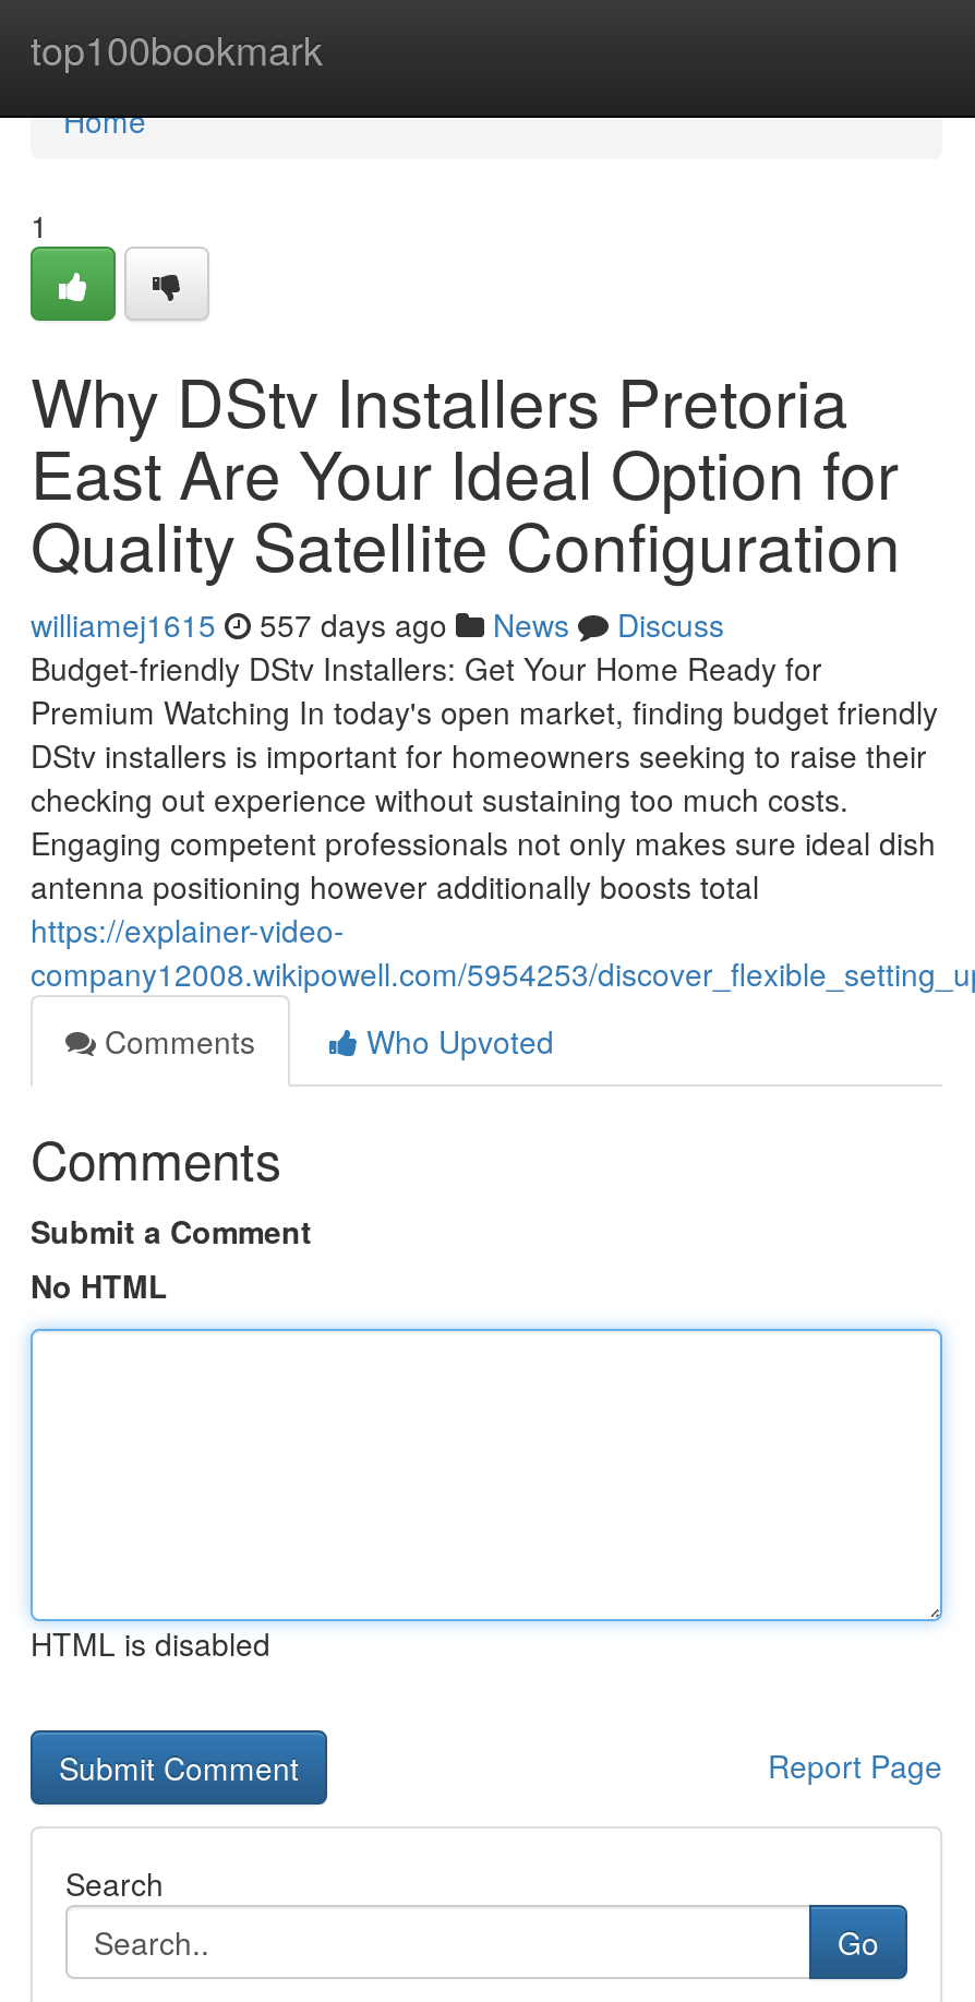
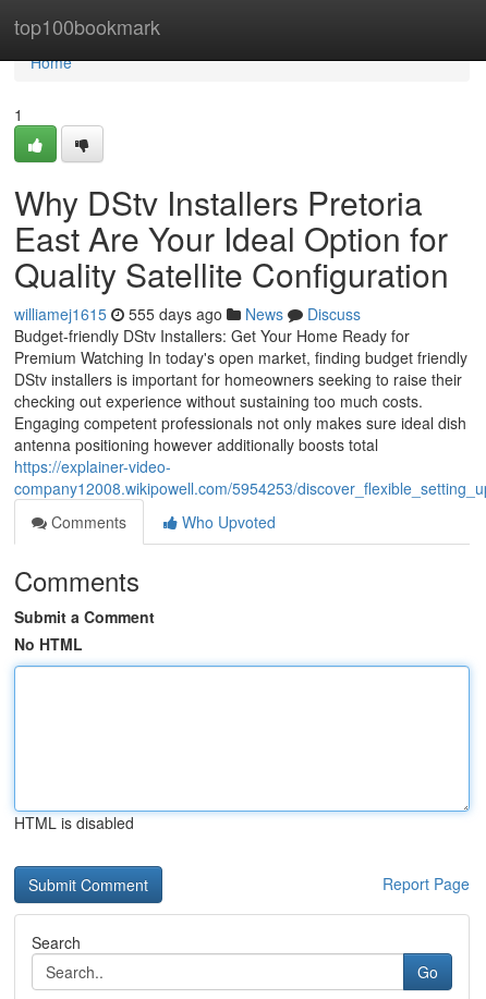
[31,602,724,646] williamej1615 557 days ago News Discuss -> [14,303,361,325] williamej1615 555 days ago News Discuss

